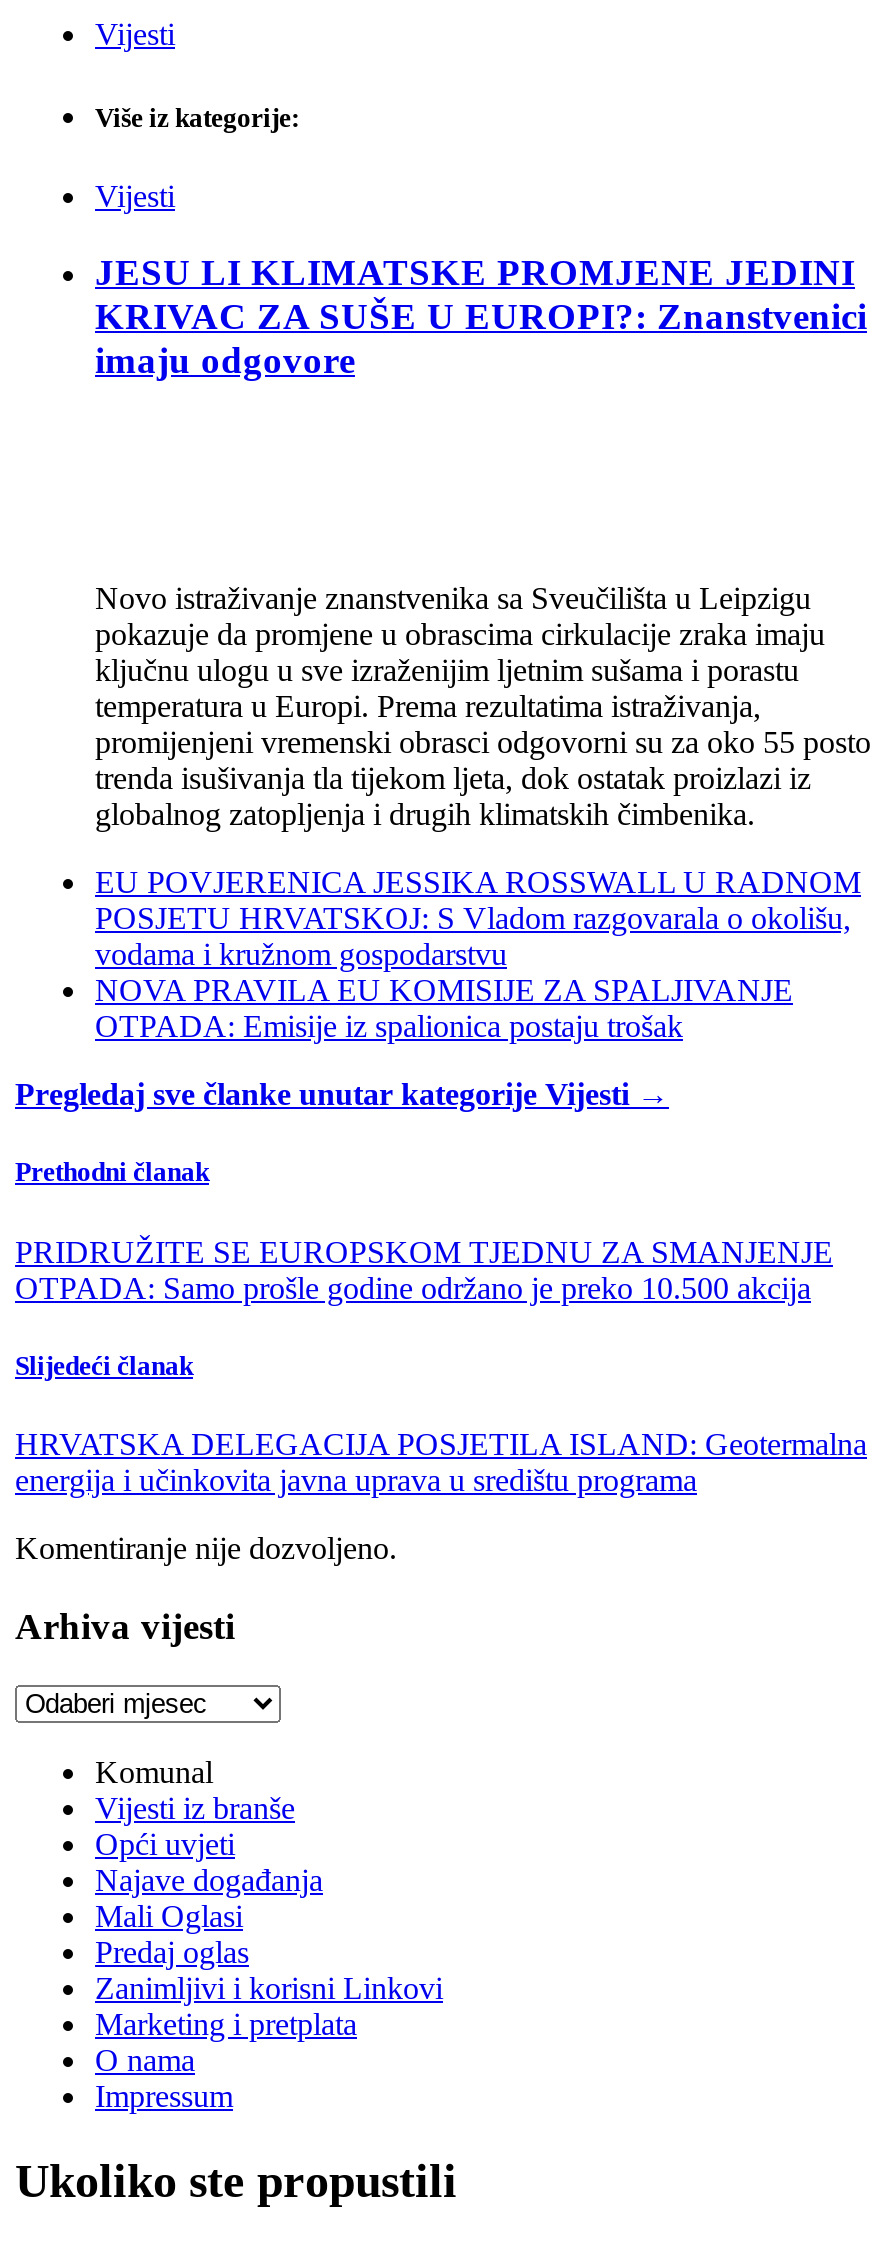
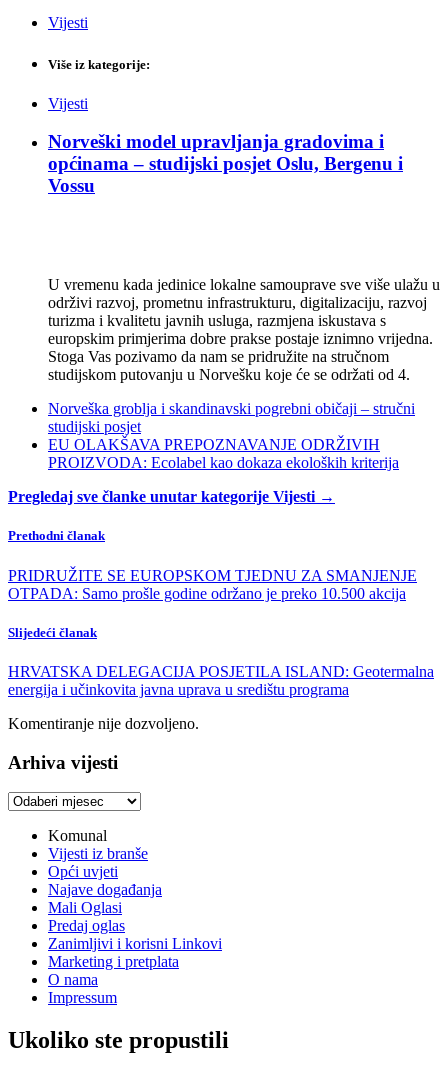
[95,252,867,382] JESU LI KLIMATSKE PROMJENE JEDINI | KRIVAC ZA SUŠE U EUROPI?: Znanstvenici | imaju odgovore -> [48,131,403,196] Norveški model upravljanja gradovima i | općinama – studijski posjet Oslu, Bergenu i | Vossu
[95,581,871,831] Novo istraživanje znanstvenika sa Sveučilišta u Leipzigu | pokazuje da promjene u obrascima cirkulacije zraka imaju | ključnu ulogu u sve izraženijim ljetnim sušama i porastu | temperatura u Europi. Prema rezultatima istraživanja, | promijenjeni vremenski obrasci odgovorni su za oko 55 posto | trenda isušivanja tla tijekom ljeta, dok ostatak proizlazi iz | globalnog zatopljenja i drugih klimatskih čimbenika. -> [48,276,440,383] U vremenu kada jedinice lokalne samouprave sve više ulažu u | održivi razvoj, prometnu infrastrukturu, digitalizaciju, razvoj | turizma i kvalitetu javnih usluga, razmjena iskustava s | europskim primjerima dobre prakse postaje iznimno vrijedna. | Stoga Vas pozivamo da nam se pridružite na stručnom | studijskom putovanju u Norvešku koje će se održati od 4.
[95,865,861,1043] EU POVJERENICA JESSIKA ROSSWALL U RADNOM | POSJETU HRVATSKOJ: S Vladom razgovarala o okolišu, | vodama i kružnom gospodarstvu | NOVA PRAVILA EU KOMISIJE ZA SPALJIVANJE | OTPADA: Emisije iz spalionica postaju trošak -> [48,400,415,471] Norveška groblja i skandinavski pogrebni običaji – stručni | studijski posjet | EU OLAKŠAVA PREPOZNAVANJE ODRŽIVIH | PROIZVODA: Ecolabel kao dokaza ekoloških kriterija

